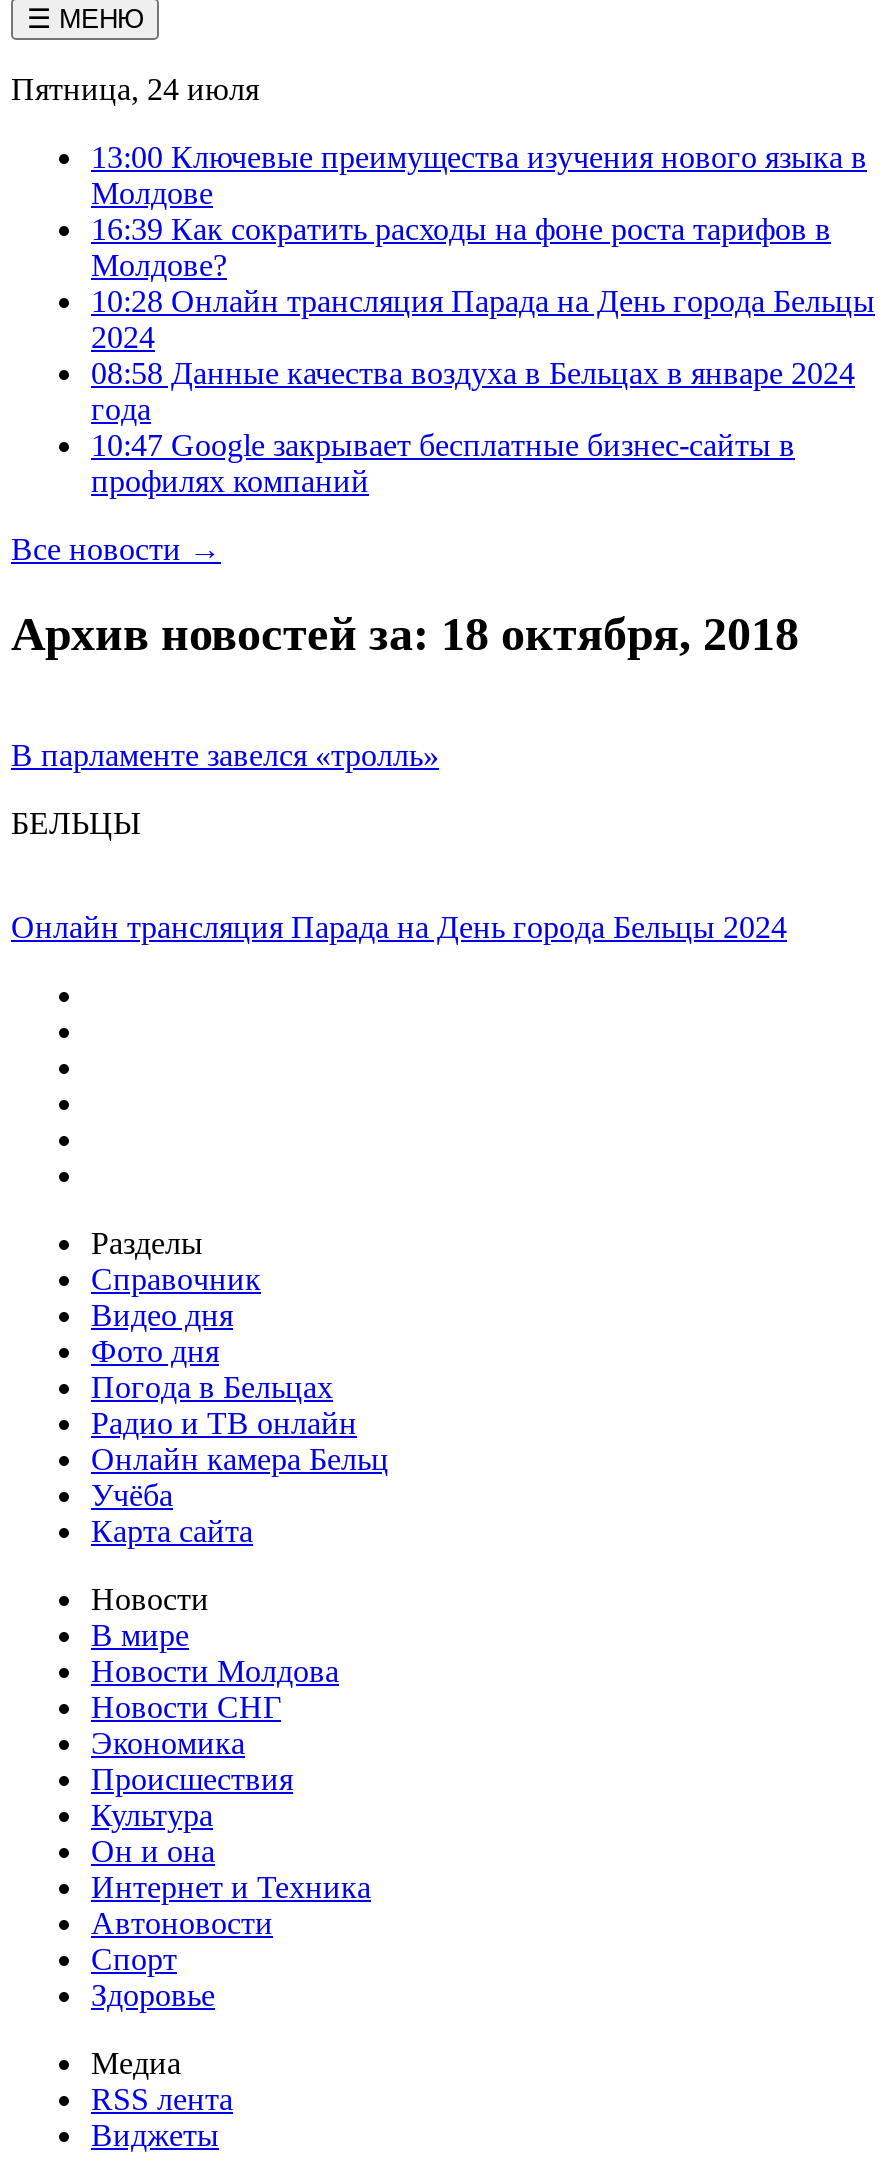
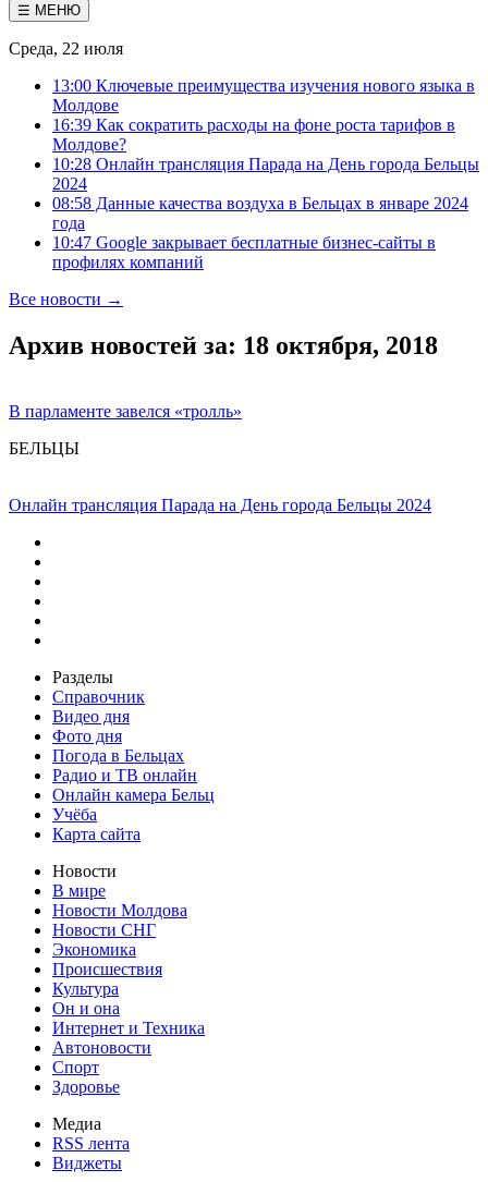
[11,72,259,106] Пятница, 24 июля -> [9,39,123,58] Среда, 22 июля

